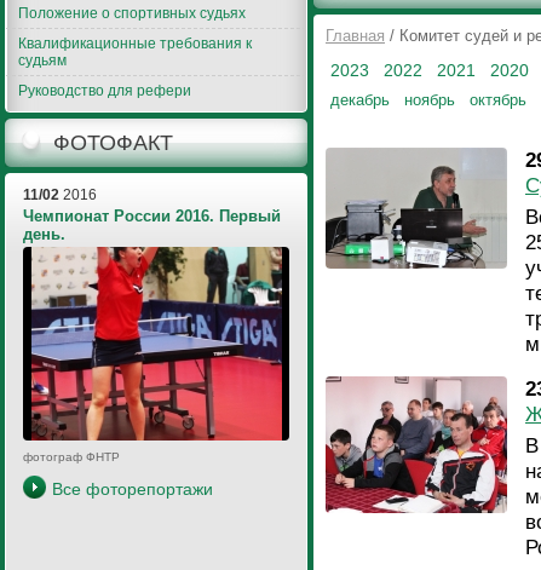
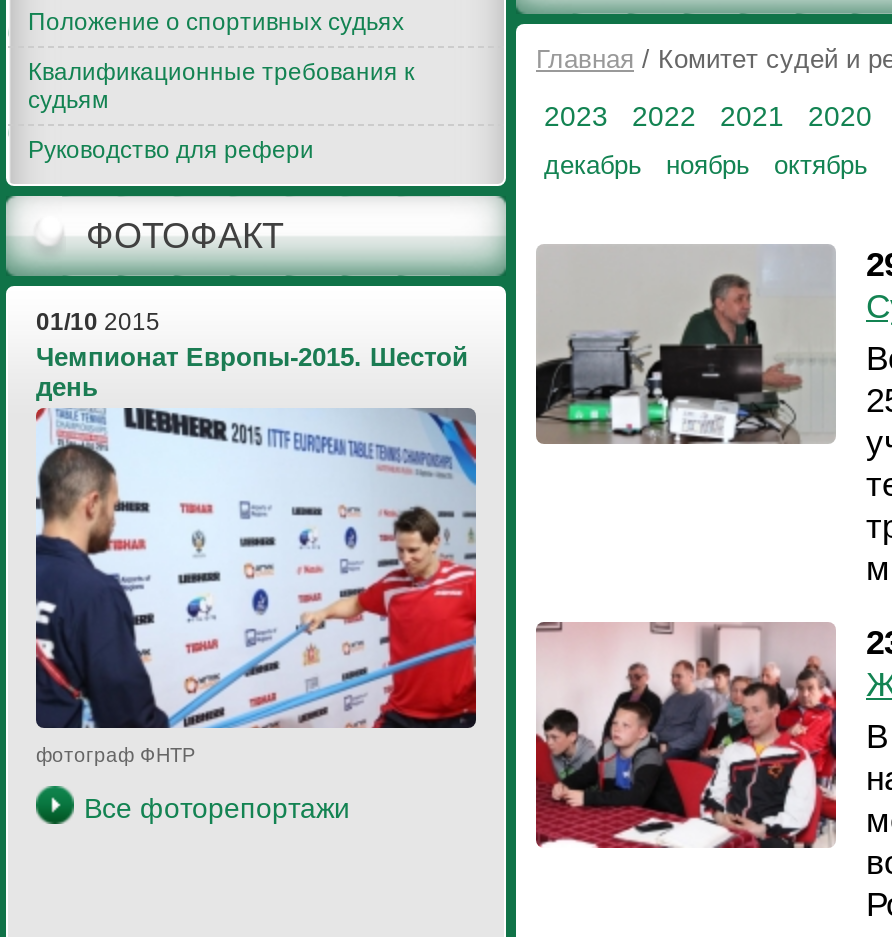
[23,186,281,243] 11/02 2016 | Чемпионат России 2016. Первый | день. -> [36,308,468,402] 01/10 2015 | Чемпионат Европы-2015. Шестой | день
[22,246,290,442] [image] -> [34,406,478,730] [image]

